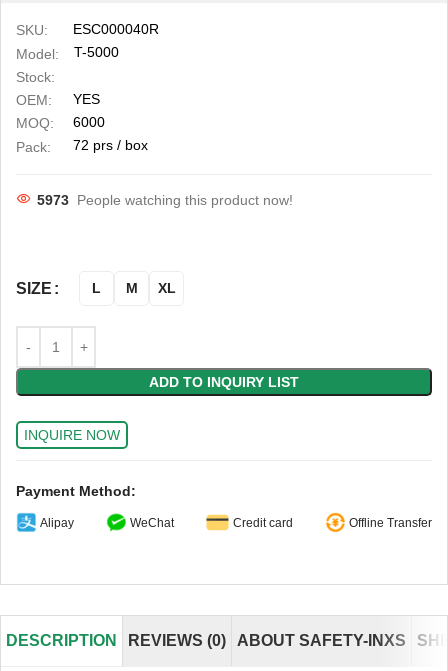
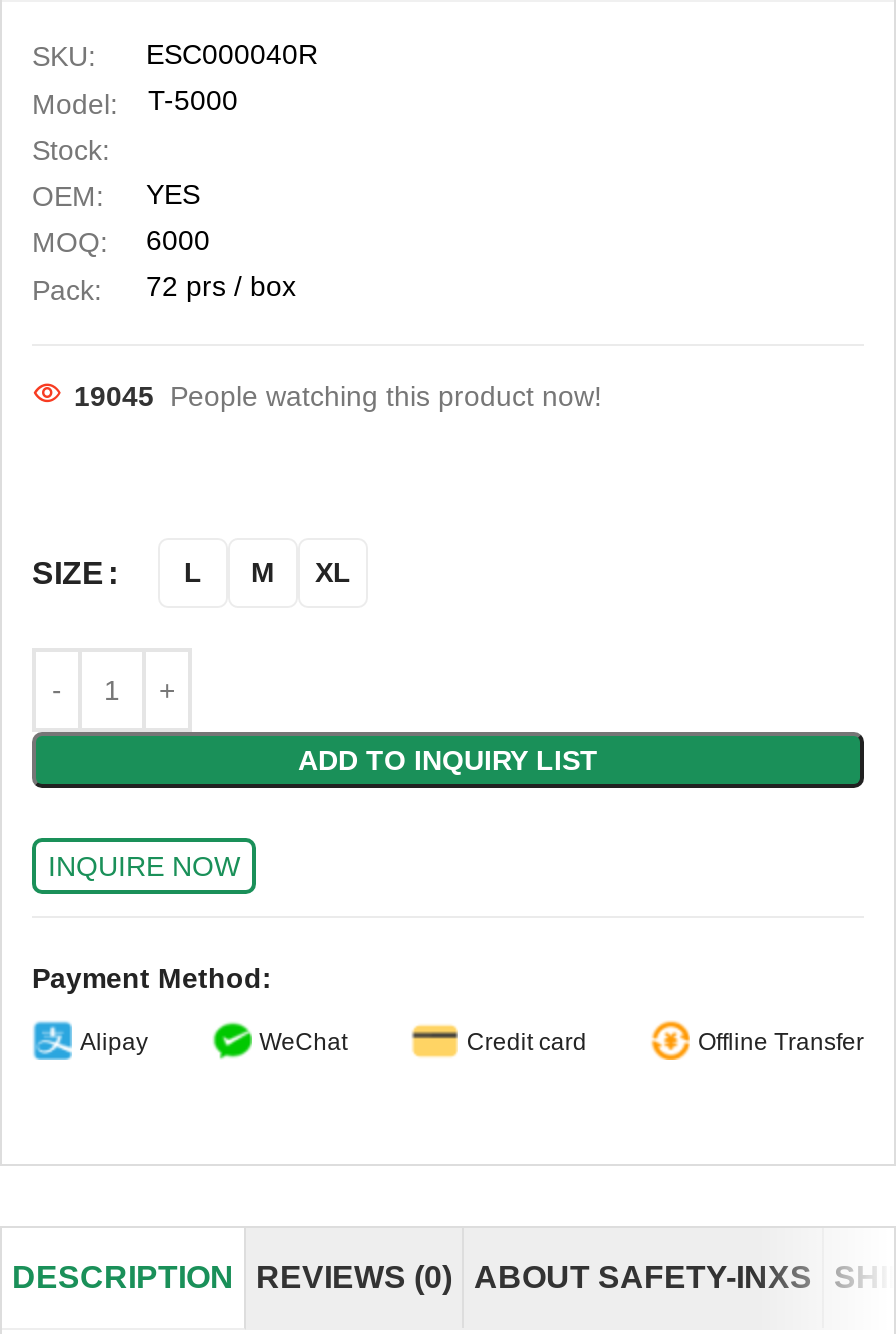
[37,192,293,208] 5973 People watching this product now! -> [74,379,602,411] 19045 People watching this product now!

